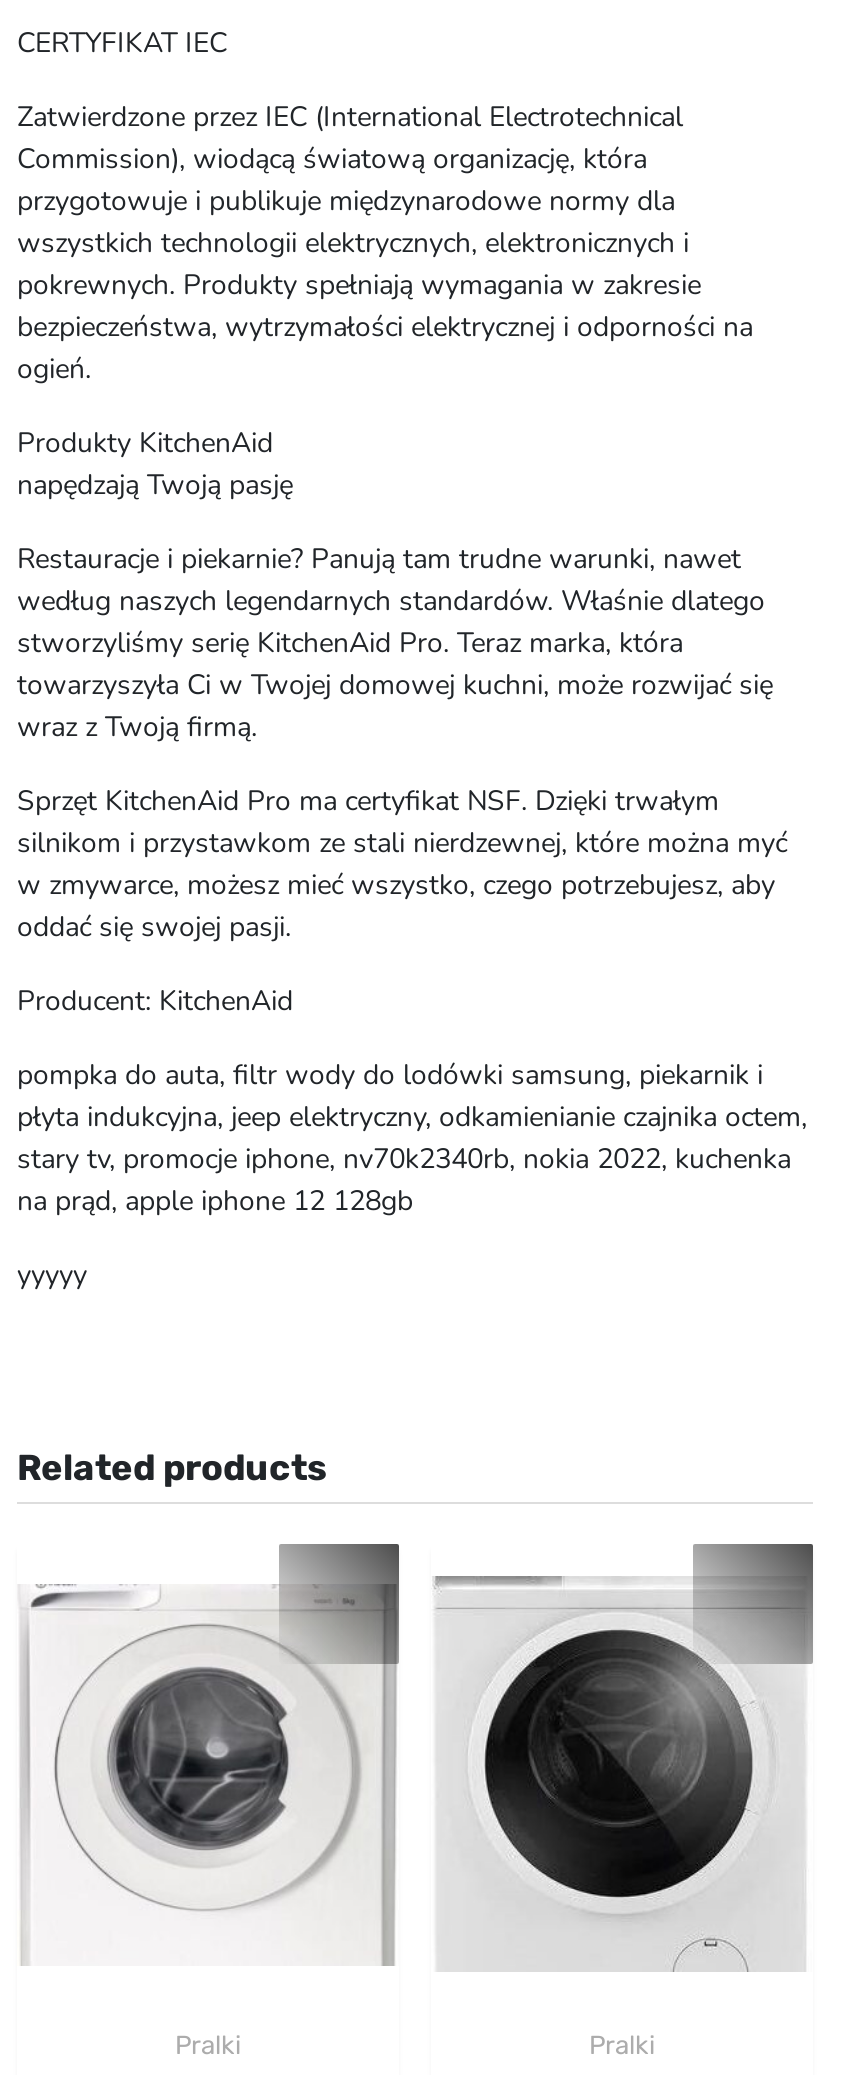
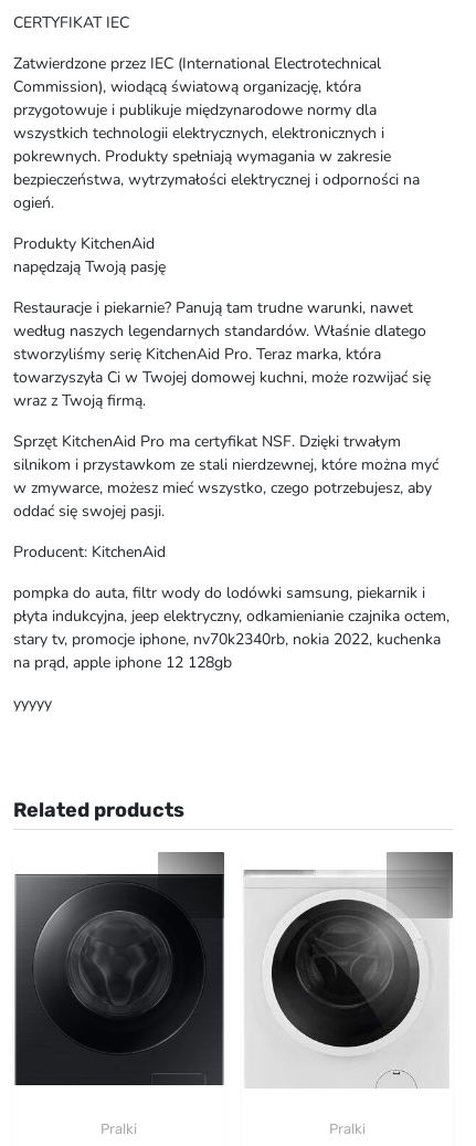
[21,1584,399,1966] [image] -> [14,873,224,1086] [image]

